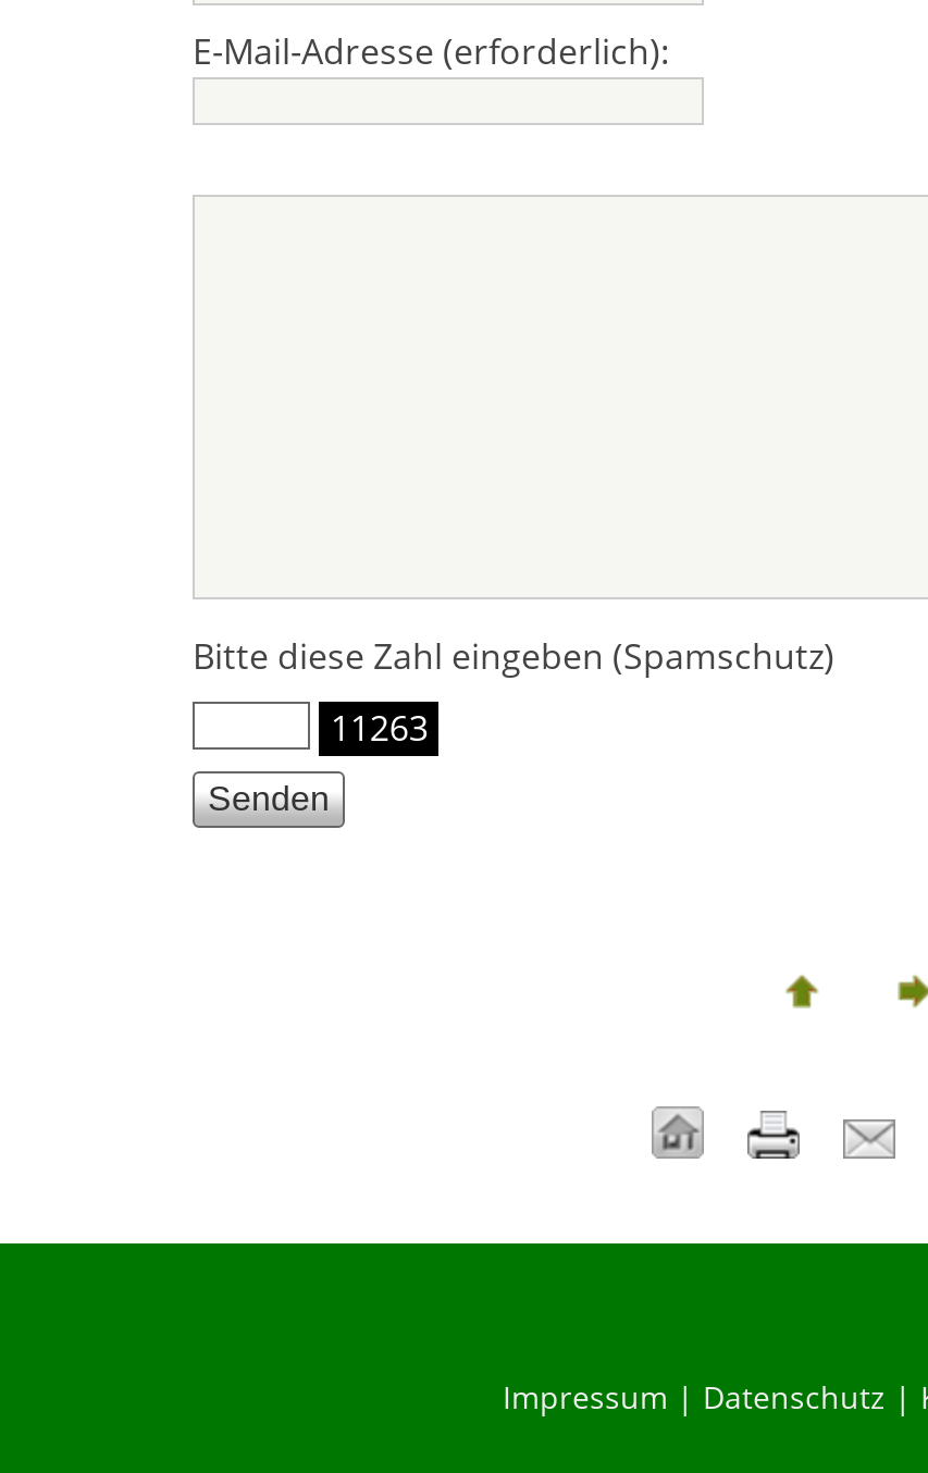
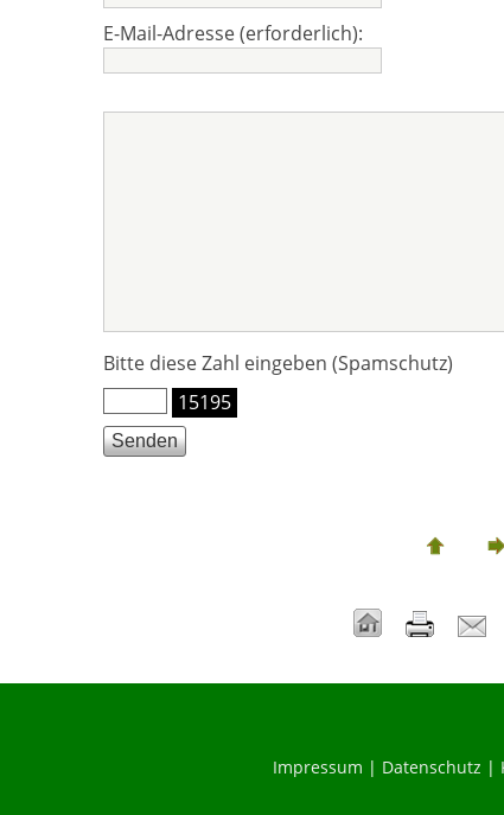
[331,704,428,752] 11263 -> [178,389,232,415] 15195

